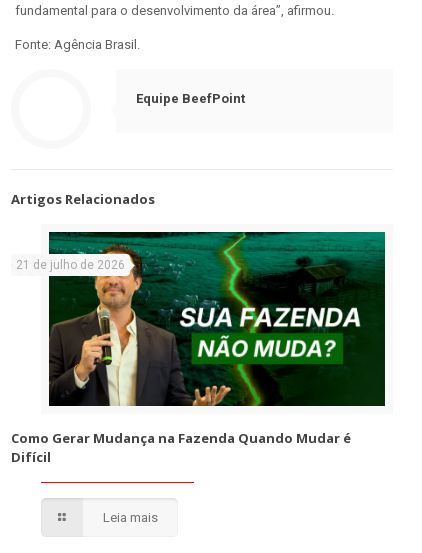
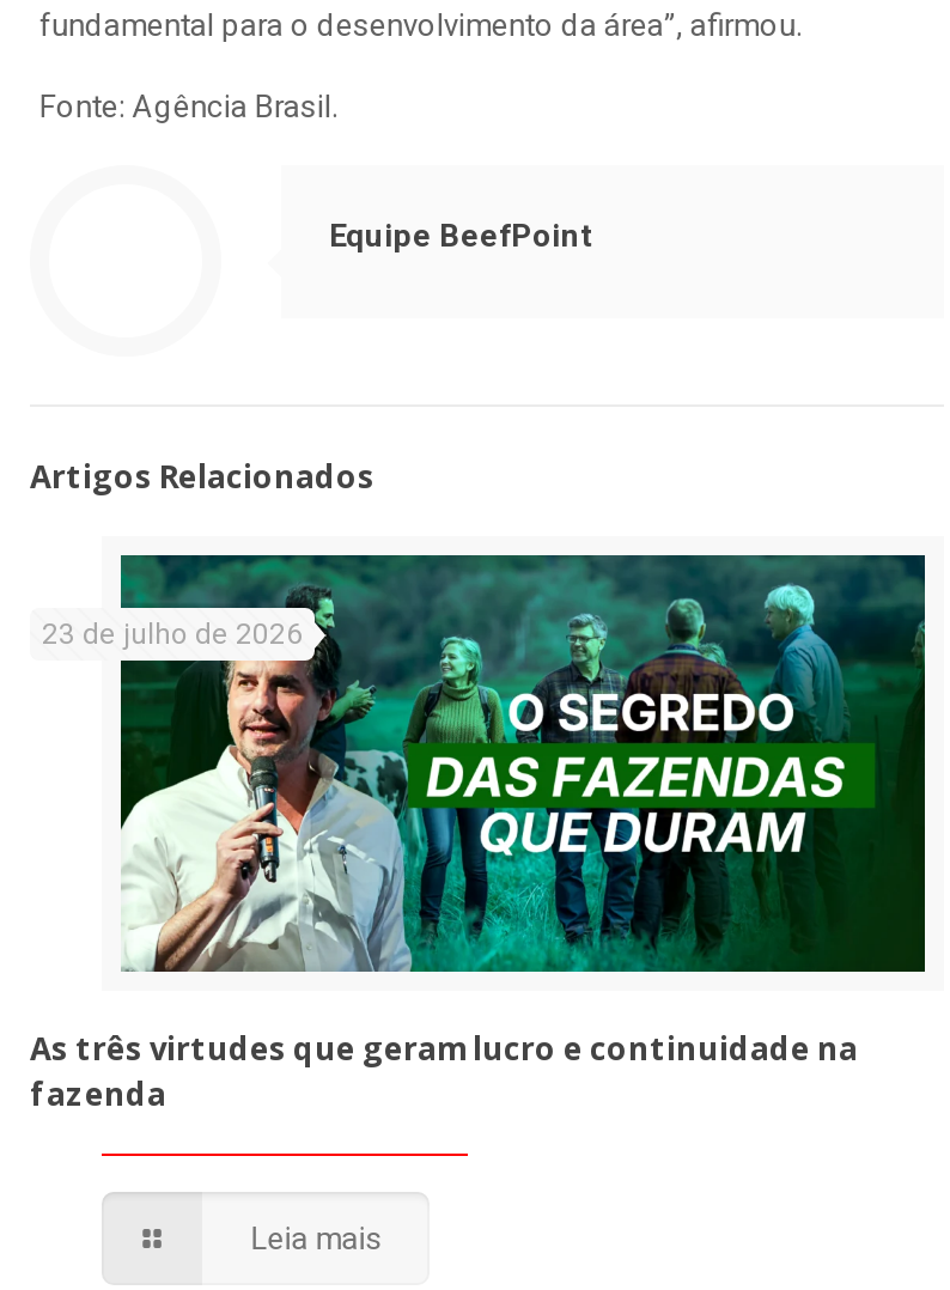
[16,232,385,407] [image] | 21 de julho de 2026 -> [42,555,925,974] [image] | 23 de julho de 2026
[11,429,351,466] Como Gerar Mudança na Fazenda Quando Mudar é | Difícil -> [30,1027,858,1115] As três virtudes que geram lucro e continuidade na | fazenda

